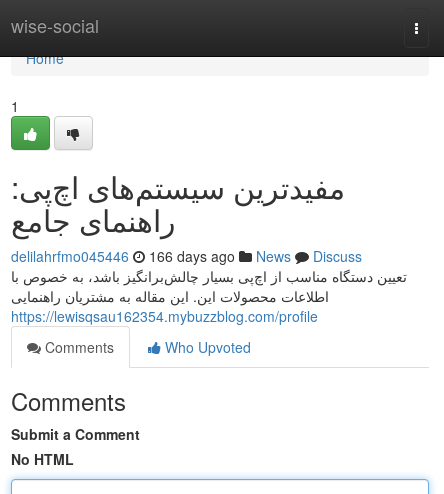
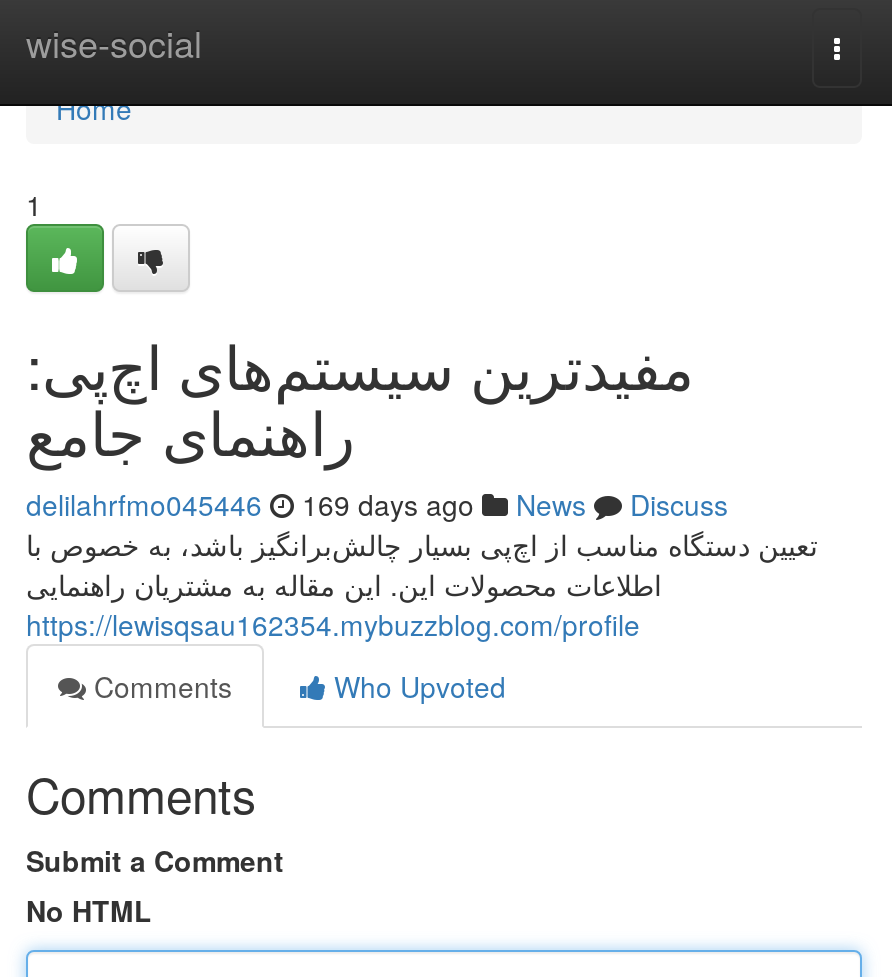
[11,246,362,266] delilahrfmo045446 166 days ago News Discuss -> [26,484,728,524] delilahrfmo045446 169 days ago News Discuss

